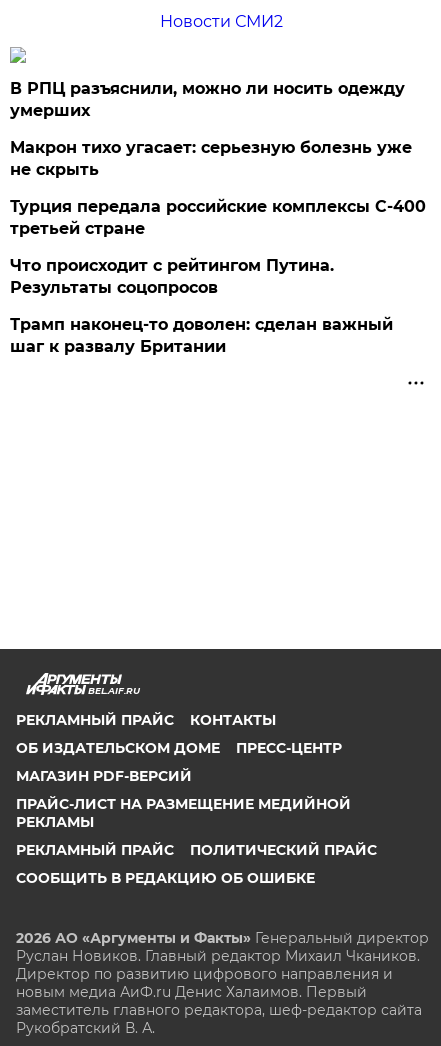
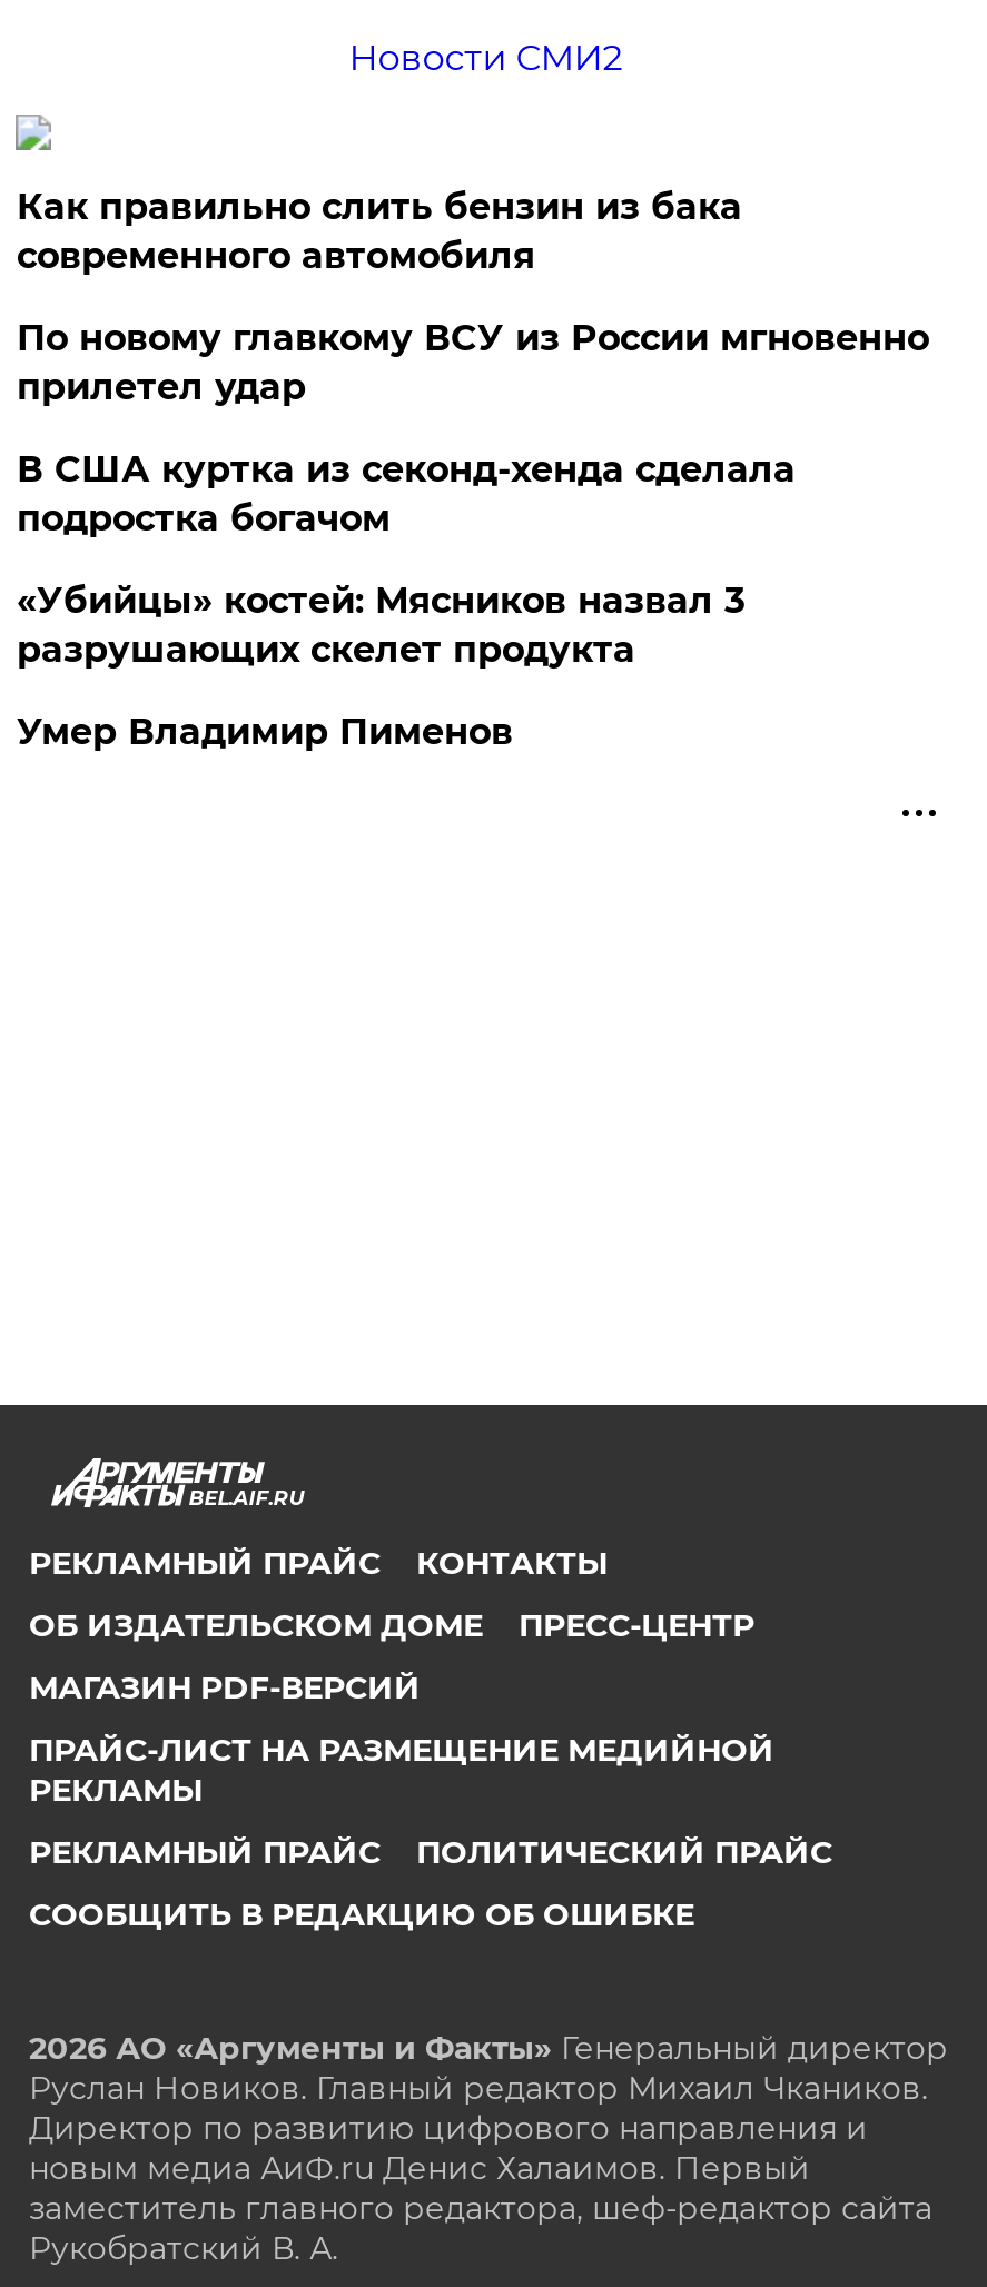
[10,79,405,120] В РПЦ разъяснили, можно ли носить одежду | умерших -> [16,186,742,277] Как правильно слить бензин из бака | современного автомобиля
[10,138,412,179] Макрон тихо угасает: серьезную болезнь уже | не скрыть -> [16,317,929,408] По новому главкому ВСУ из России мгновенно | прилетел удар
[10,197,426,238] Турция передала российские комплексы С-400 | третьей стране -> [16,448,795,539] В США куртка из секонд-хенда сделала | подростка богачом
[10,256,334,297] Что происходит с рейтингом Путина. | Результаты соцопросов -> [16,580,744,671] «Убийцы» костей: Мясников назвал 3 | разрушающих скелет продукта
[10,315,393,356] Трамп наконец-то доволен: сделан важный | шаг к развалу Британии -> [16,711,513,753] Умер Владимир Пименов

